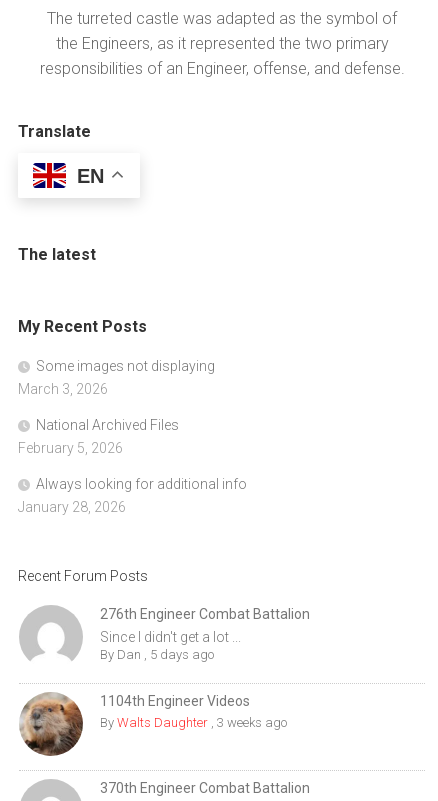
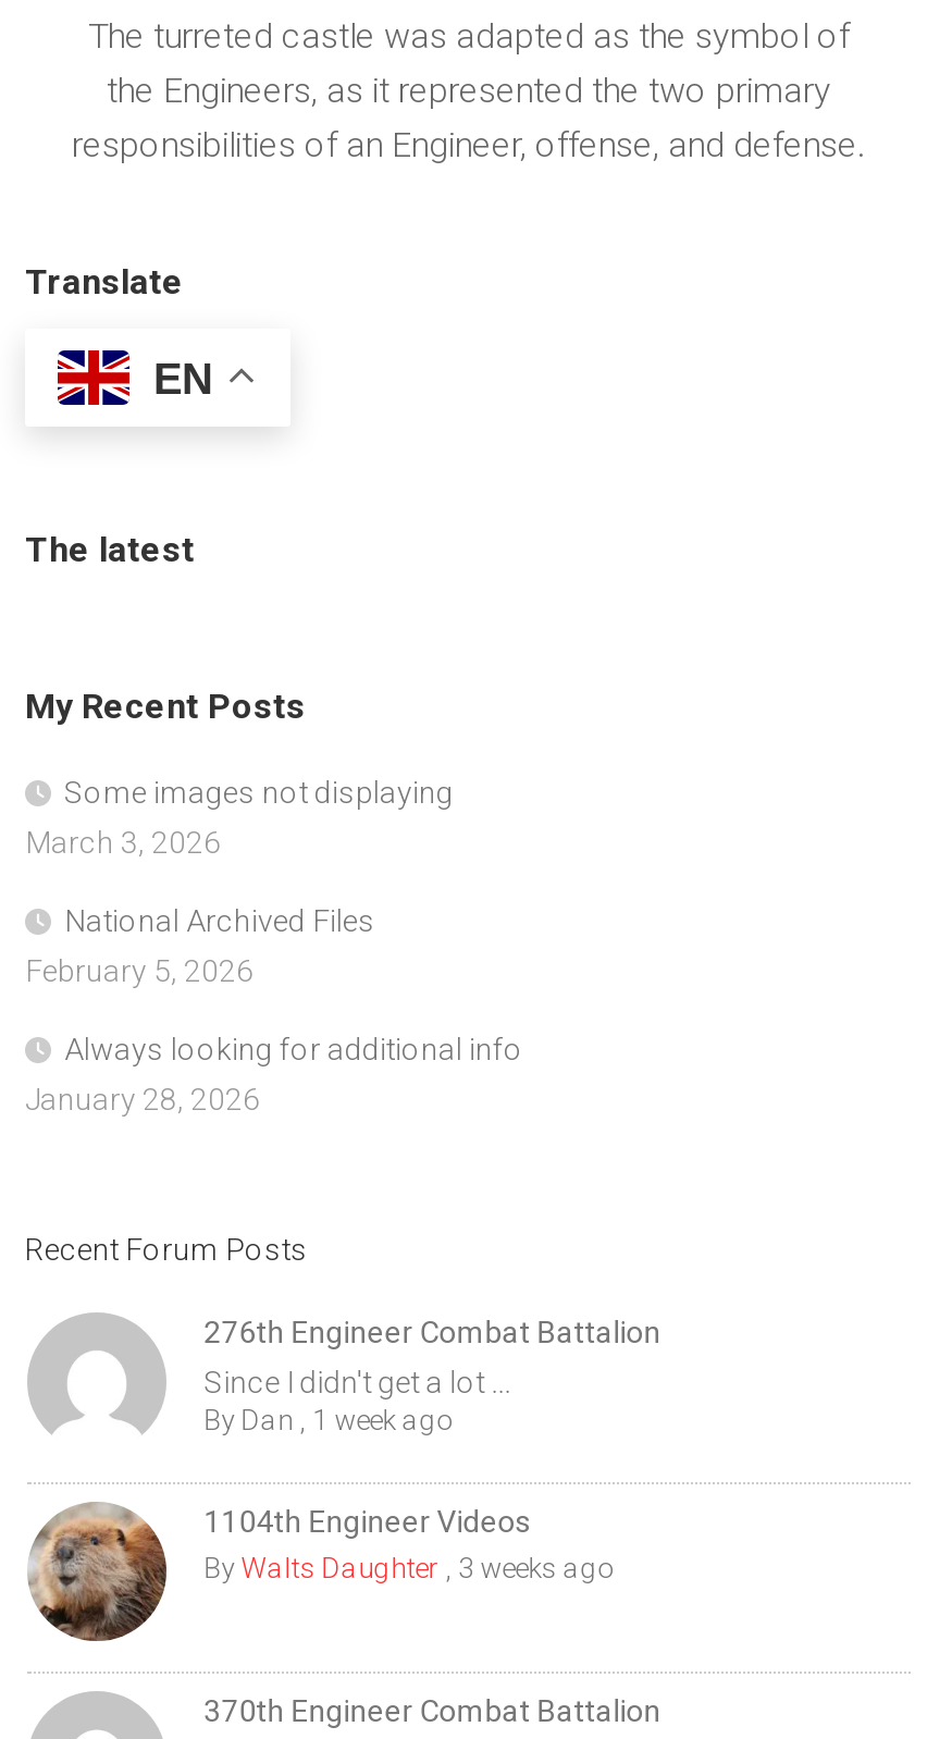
[100,647,214,662] By Dan, 5 days ago -> [204,1403,450,1436] By Dan, 1 week ago

